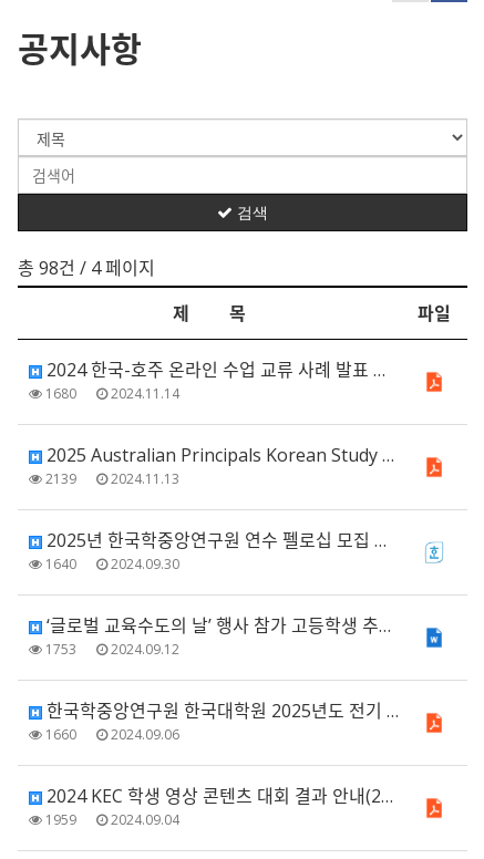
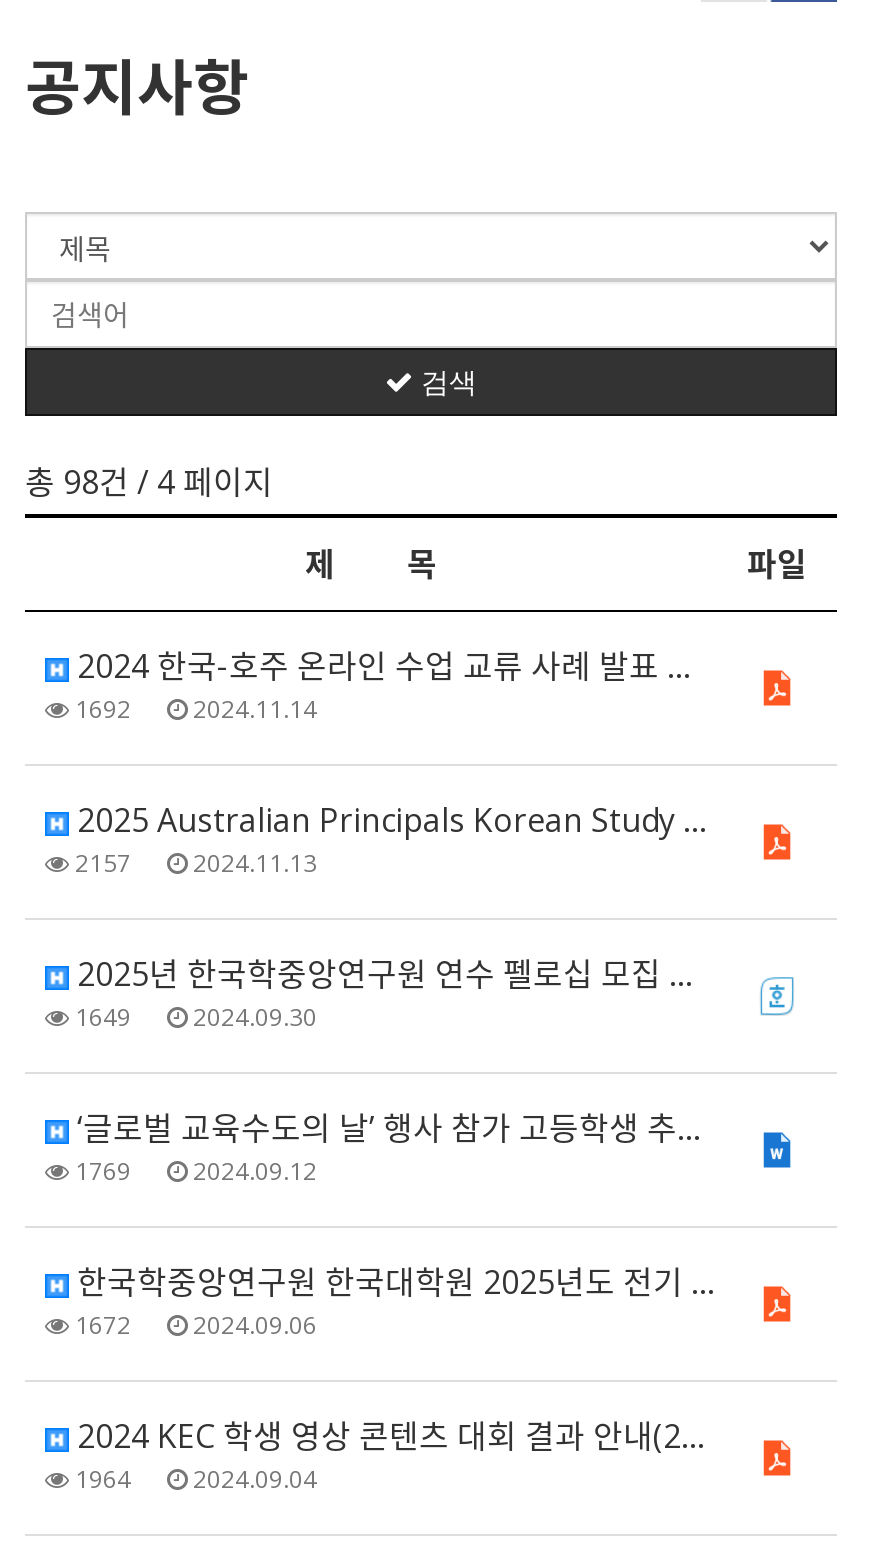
[42,384,179,403] 1680 2024.11.14 -> [69,692,317,726] 1692 2024.11.14
[42,469,179,488] 2139 2024.11.13 -> [69,846,317,880] 2157 2024.11.13
[42,555,179,573] 1640 2024.09.30 -> [69,1000,317,1034] 1649 2024.09.30
[42,640,179,659] 1753 2024.09.12 -> [69,1154,317,1188] 1769 2024.09.12
[42,725,179,744] 1660 2024.09.06 -> [69,1308,317,1342] 1672 2024.09.06
[42,810,179,829] 1959 2024.09.04 -> [69,1462,317,1496] 1964 2024.09.04

